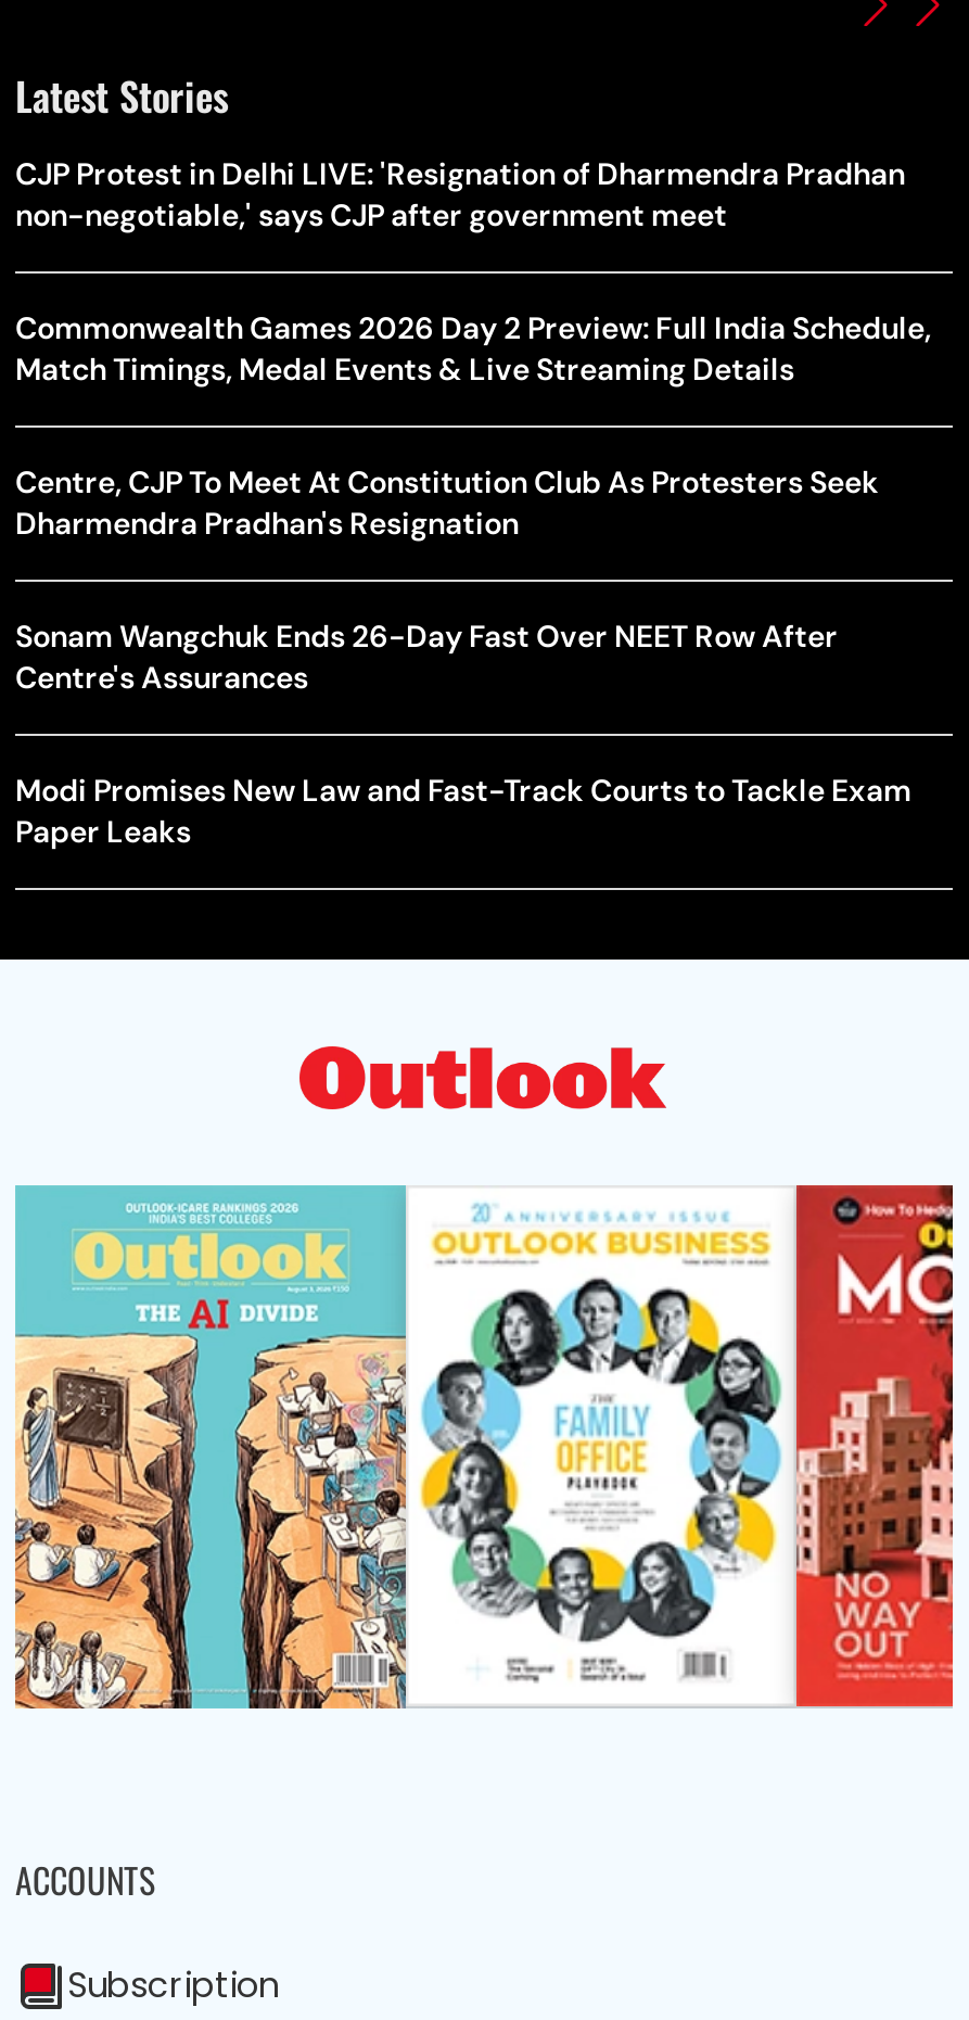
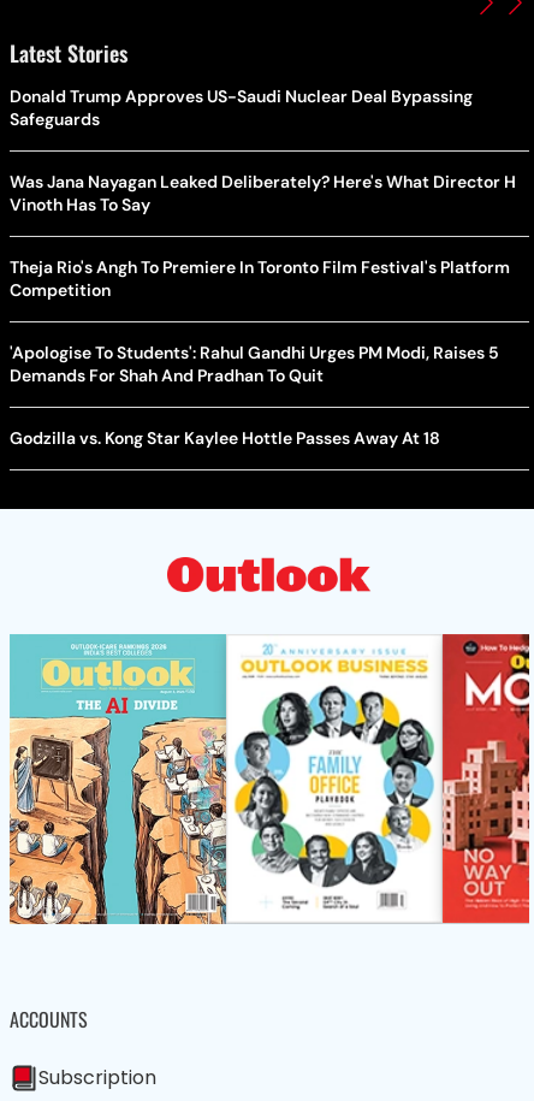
[15,154,905,234] CJP Protest in Delhi LIVE: 'Resignation of Dharmendra Pradhan | non-negotiable,' says CJP after government meet -> [10,85,473,130] Donald Trump Approves US-Saudi Nuclear Deal Bypassing | Safeguards
[15,308,931,389] Commonwealth Games 2026 Day 2 Preview: Full India Schedule, | Match Timings, Medal Events & Live Streaming Details -> [10,171,516,215] Was Jana Nayagan Leaked Deliberately? Here's What Director H | Vinoth Has To Say
[15,462,879,543] Centre, CJP To Meet At Constitution Club As Protesters Seek | Dharmendra Pradhan's Resignation -> [10,256,510,301] Theja Rio's Angh To Premiere In Toronto Film Festival's Platform | Competition
[15,617,838,697] Sonam Wangchuk Ends 26-Day Fast Over NEET Row After | Centre's Assurances -> [10,342,499,386] 'Apologise To Students': Rahul Gandhi Urges PM Modi, Raises 5 | Demands For Shah And Pradhan To Quit
[15,771,911,851] Modi Promises New Law and Fast-Track Courts to Tackle Exam | Paper Leaks -> [10,427,440,449] Godzilla vs. Kong Star Kaylee Hottle Passes Away At 18

